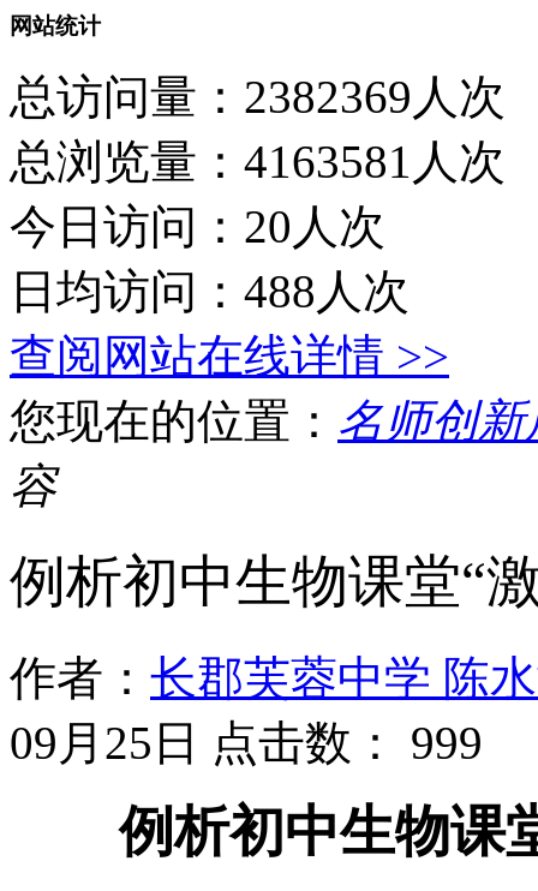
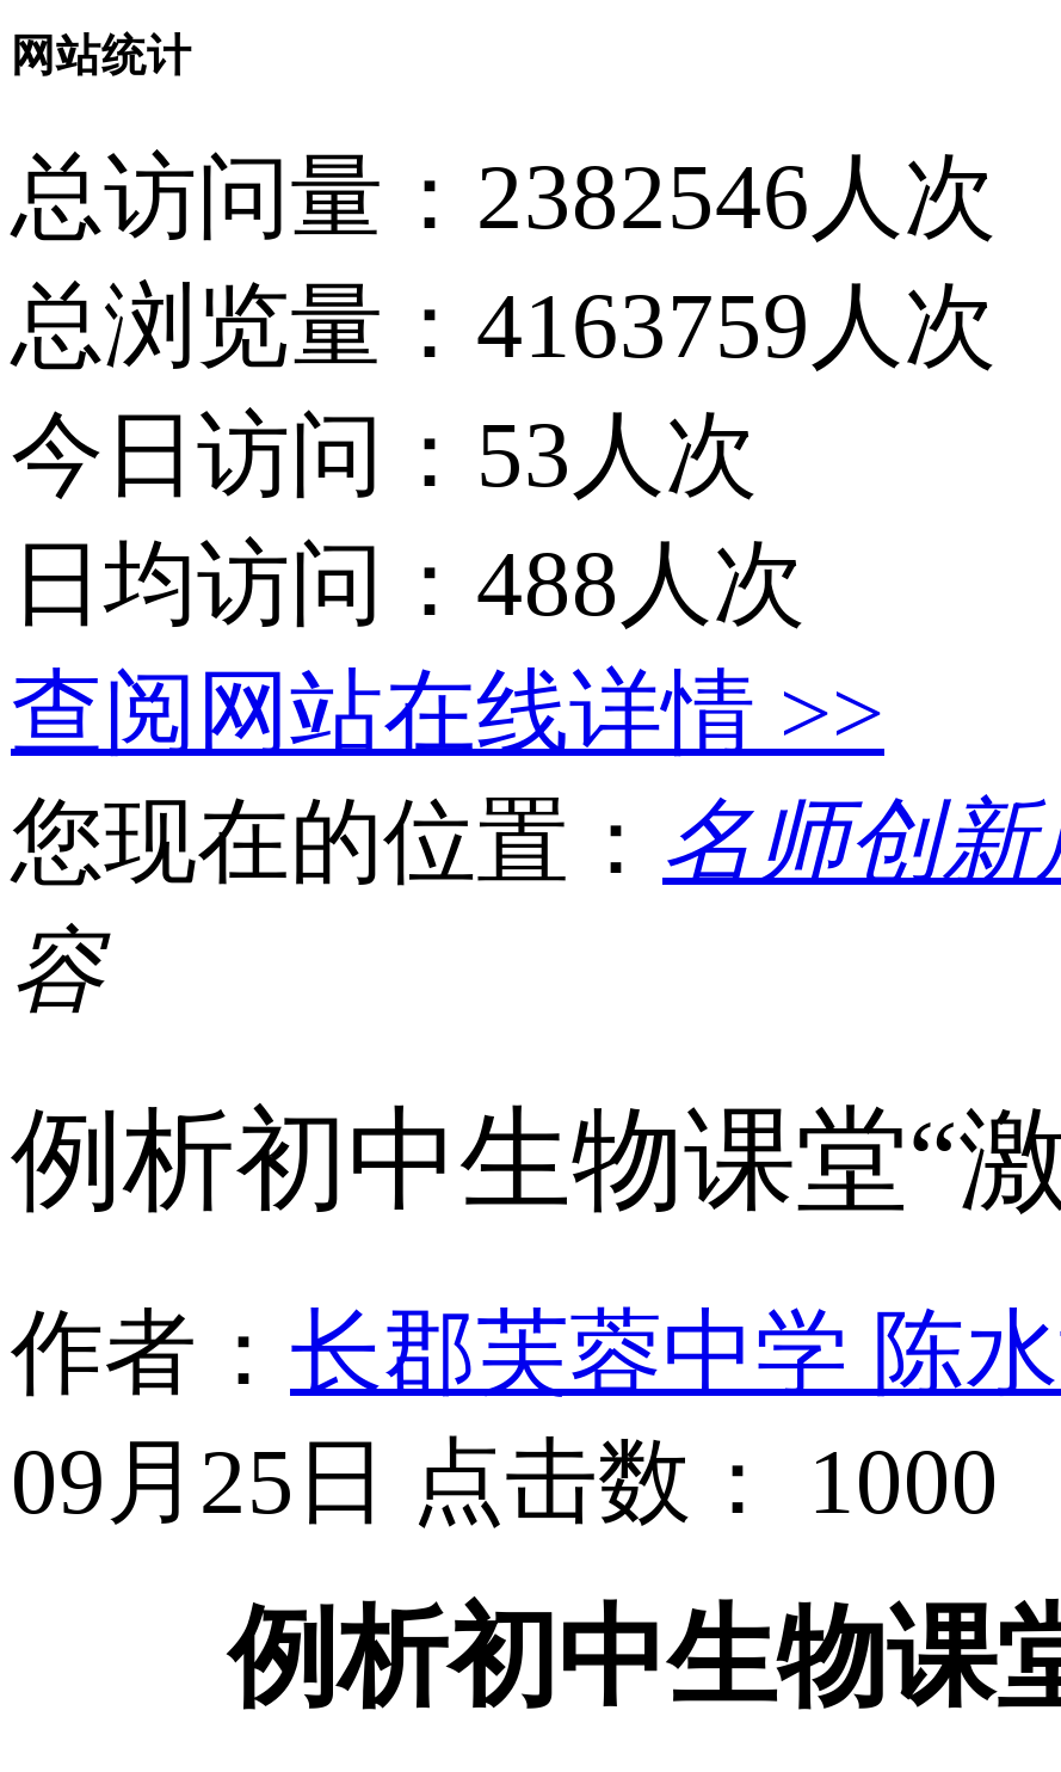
[10,71,506,122] 总访问量：2382369人次 -> [11,144,997,247] 总访问量：2382546人次
[10,136,506,187] 总浏览量：4163581人次 -> [11,273,997,376] 总浏览量：4163759人次
[10,201,385,252] 今日访问：20人次 -> [11,402,758,505] 今日访问：53人次
[10,717,483,768] 09月25日 点击数：999 -> [11,1429,999,1532] 09月25日 点击数：1000

